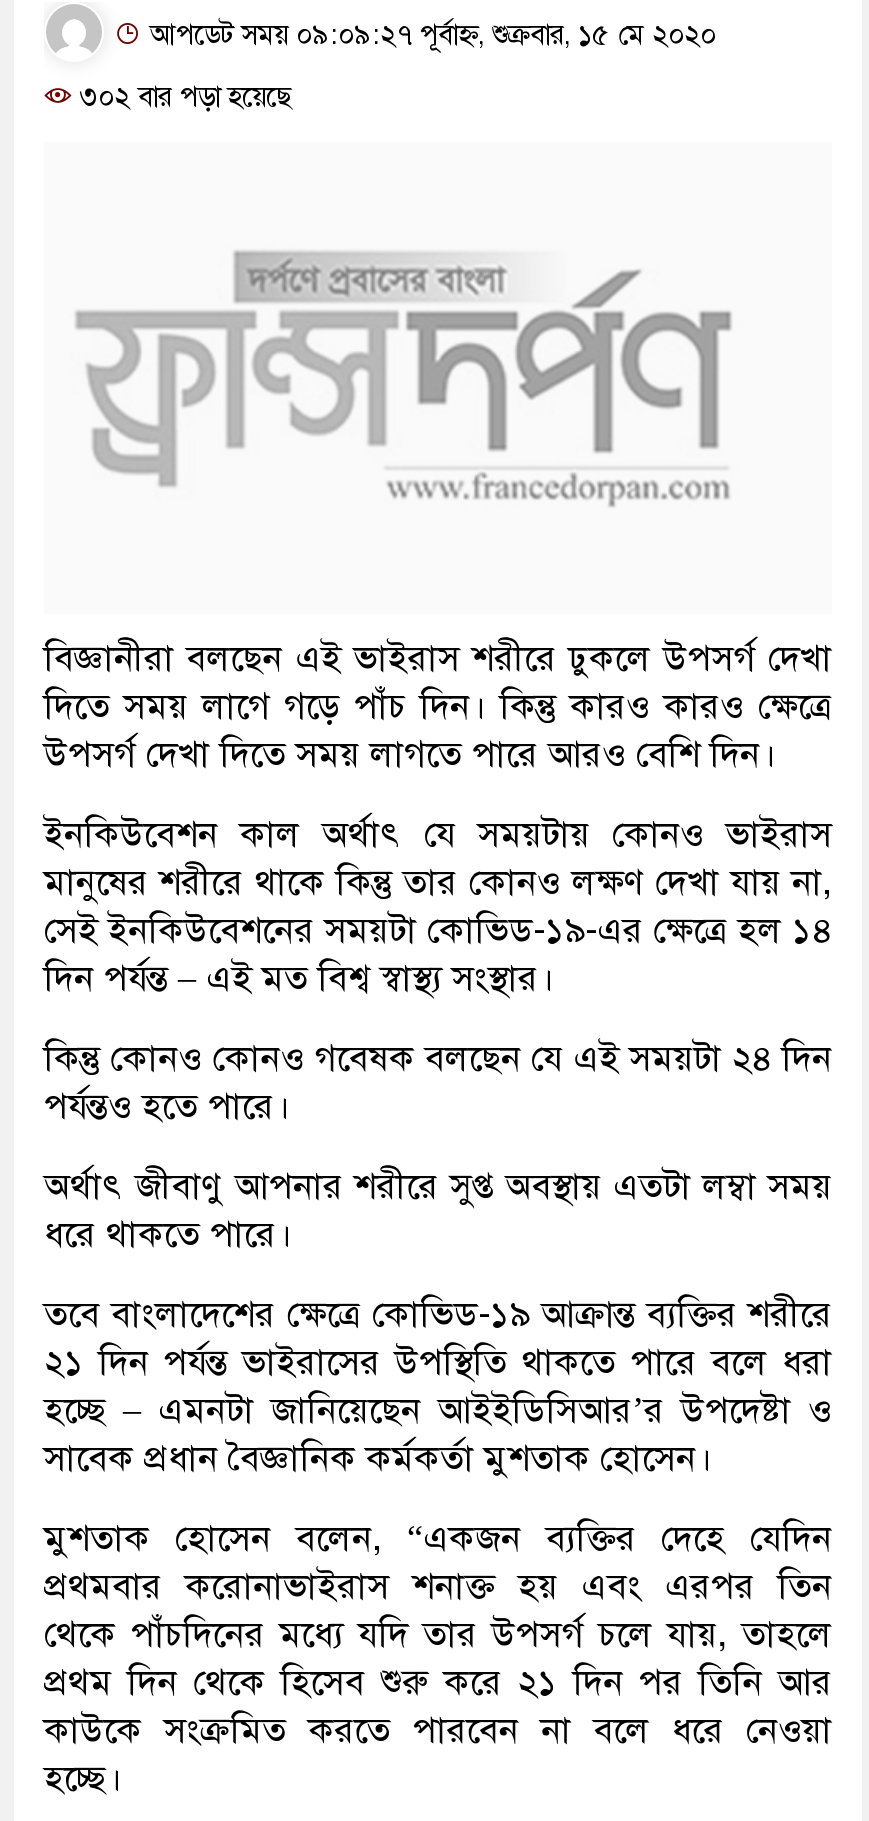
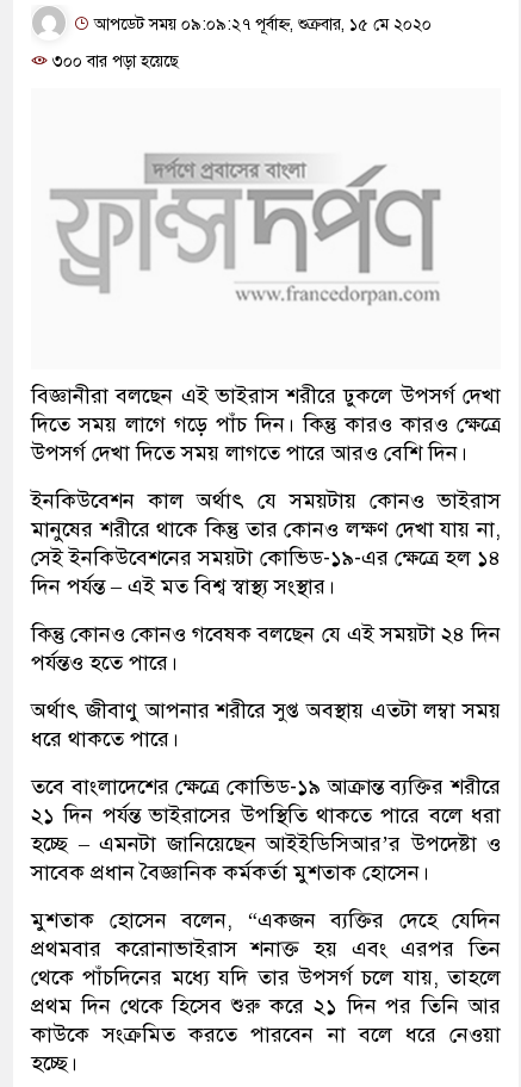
[72,80,292,114] ৩০২ বার পড়া হয়েছে -> [48,51,179,72] ৩০০ বার পড়া হয়েছে

